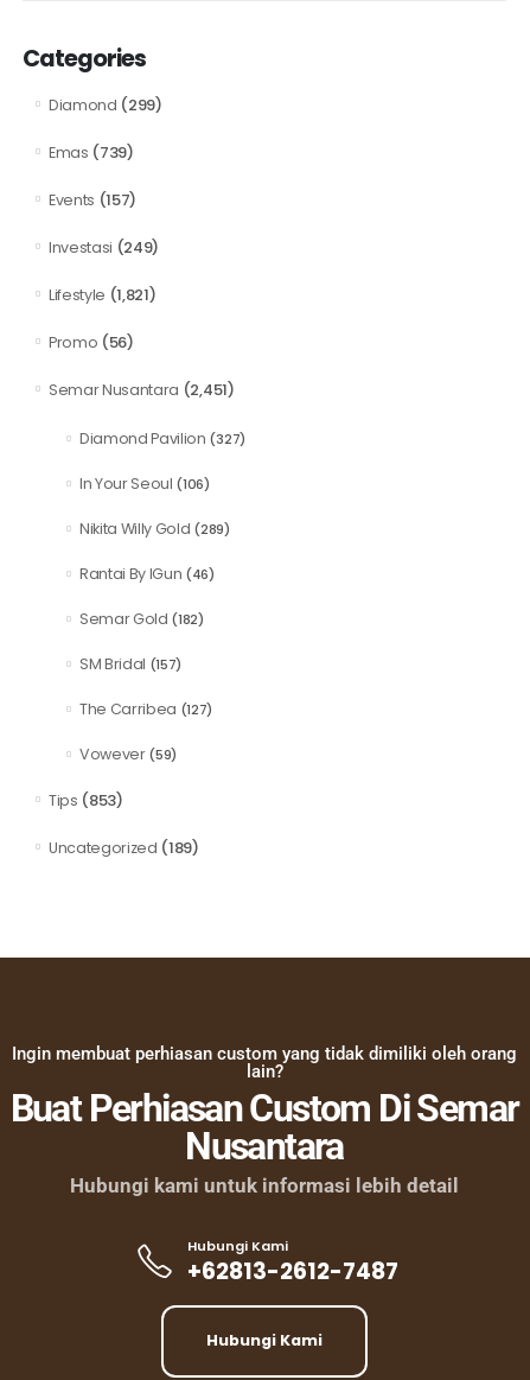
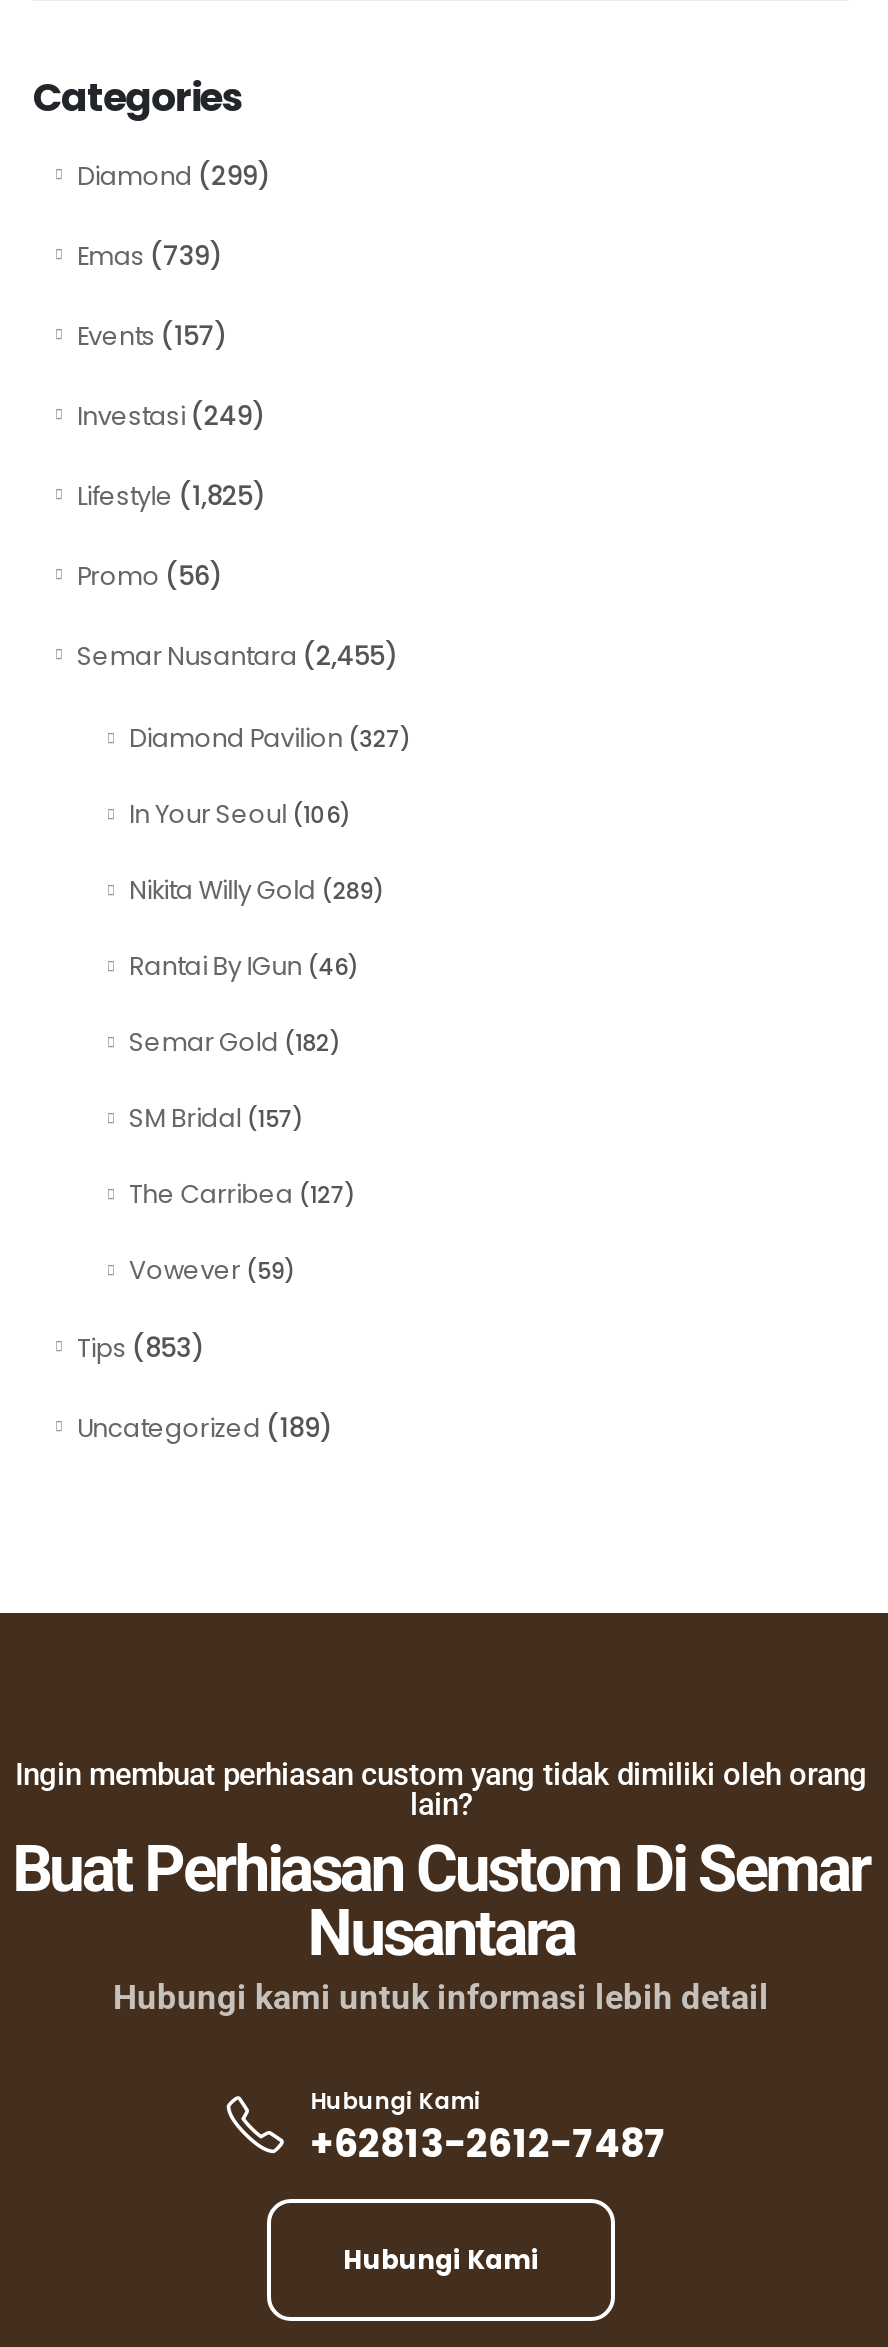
[49,283,156,306] Lifestyle (1,821) -> [77,478,264,516] Lifestyle (1,825)
[49,378,234,401] Semar Nusantara (2,451) -> [77,638,396,676] Semar Nusantara (2,455)

